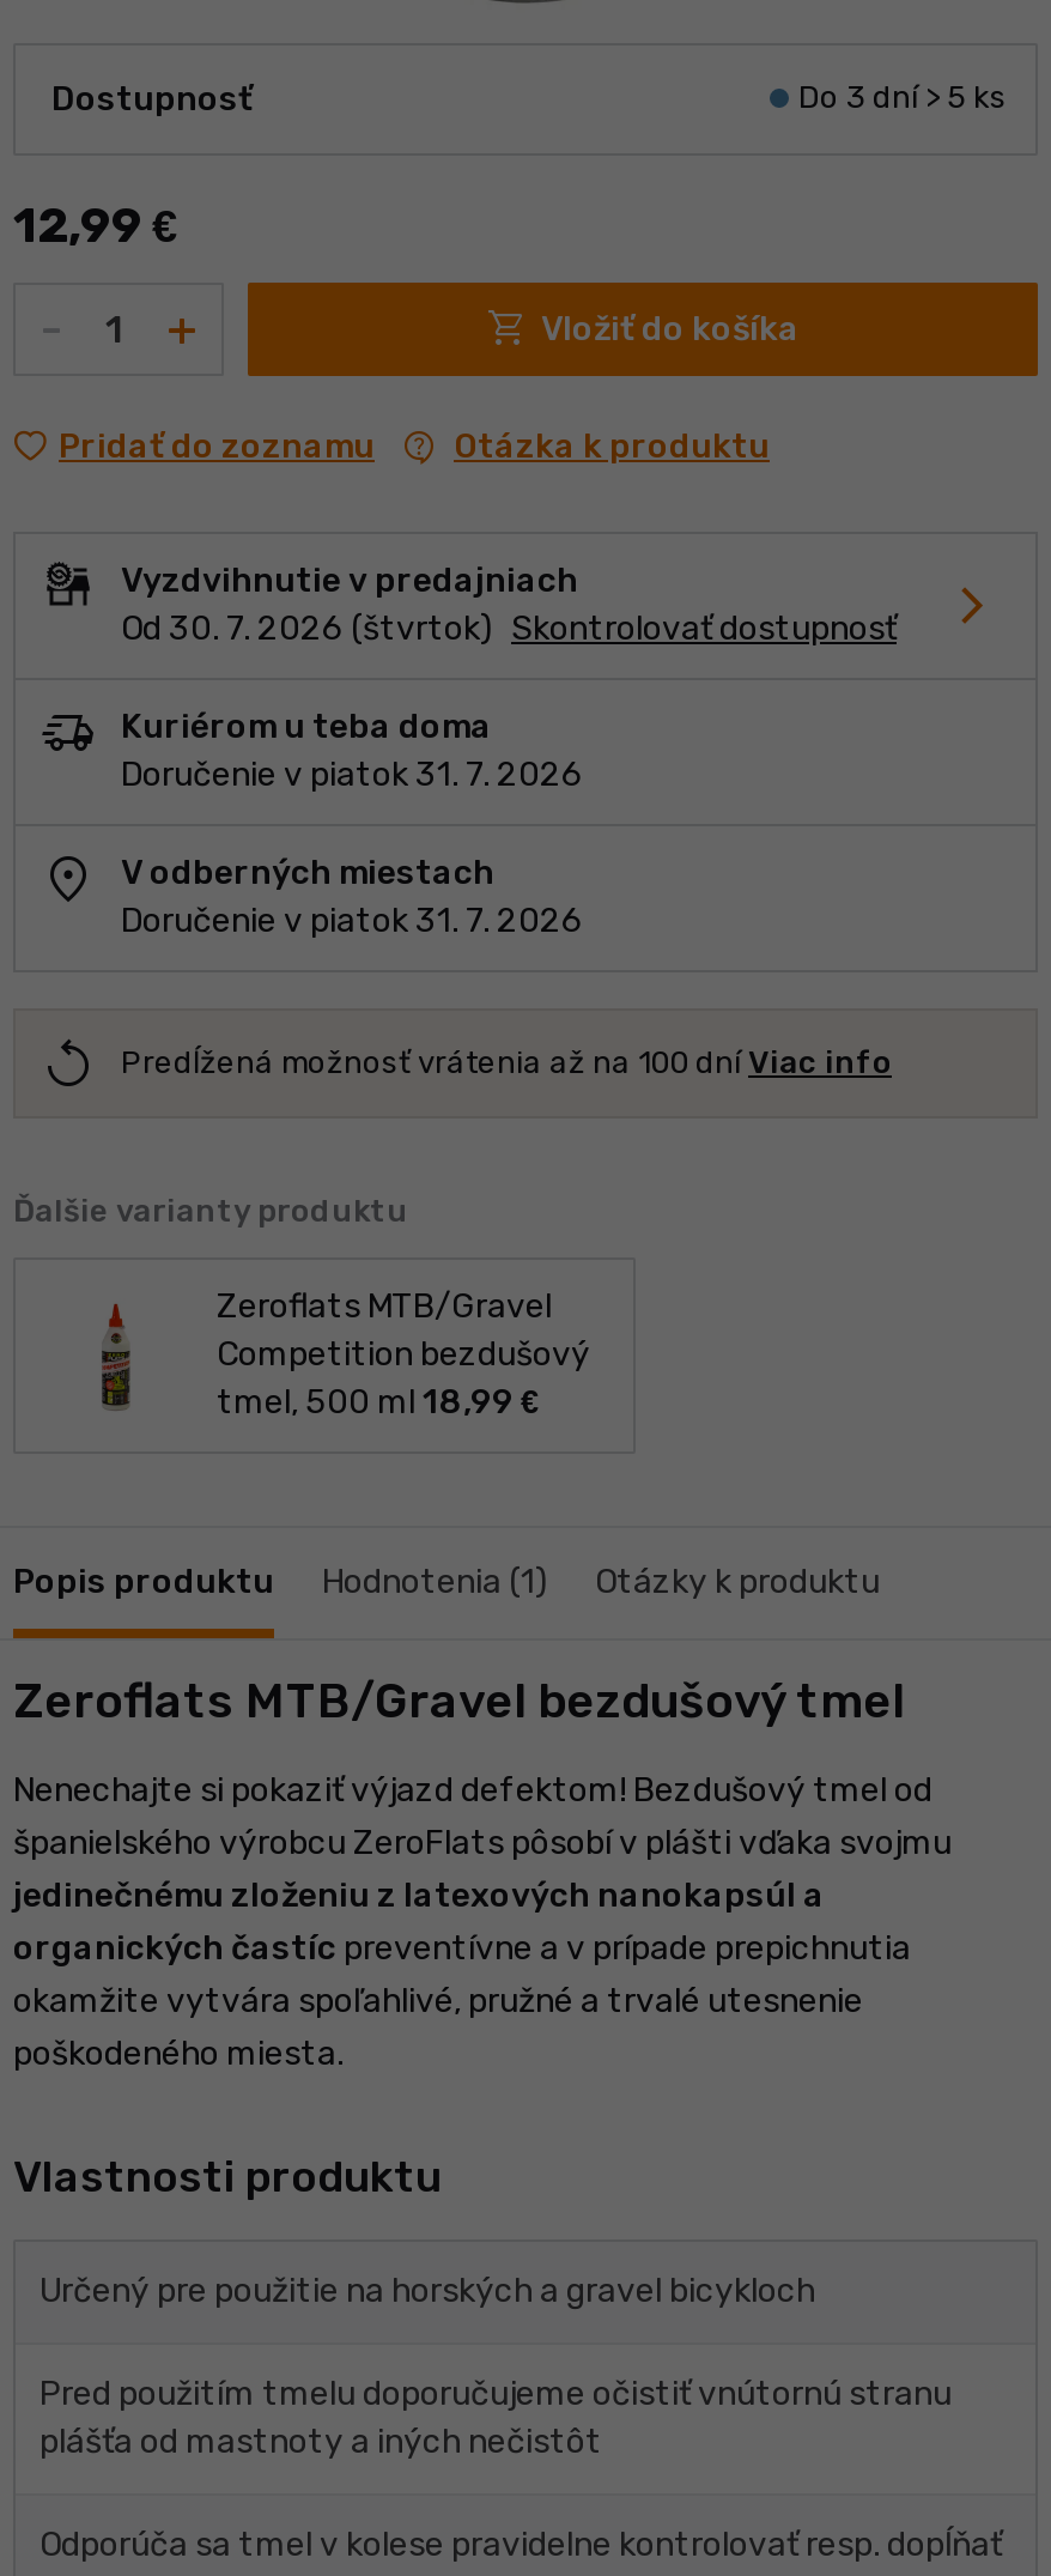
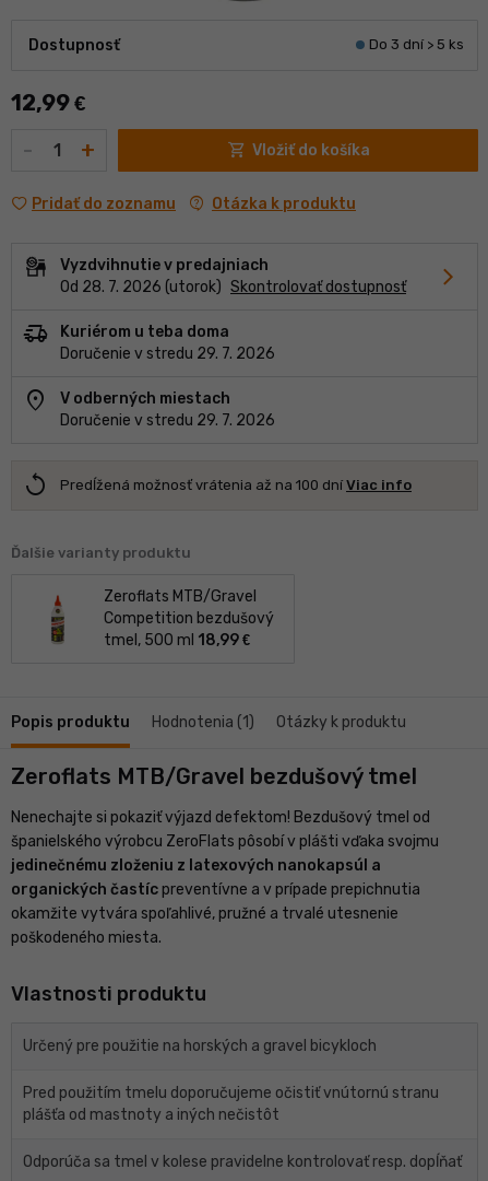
[121,608,897,649] Od 30. 7. 2026 (štvrtok) Skontrolovať dostupnosť -> [60,278,406,296] Od 28. 7. 2026 (utorok) Skontrolovať dostupnosť
[121,754,583,795] Doručenie v piatok 31. 7. 2026 -> [60,344,275,363] Doručenie v stredu 29. 7. 2026
[121,901,583,941] Doručenie v piatok 31. 7. 2026 -> [60,411,275,430] Doručenie v stredu 29. 7. 2026

